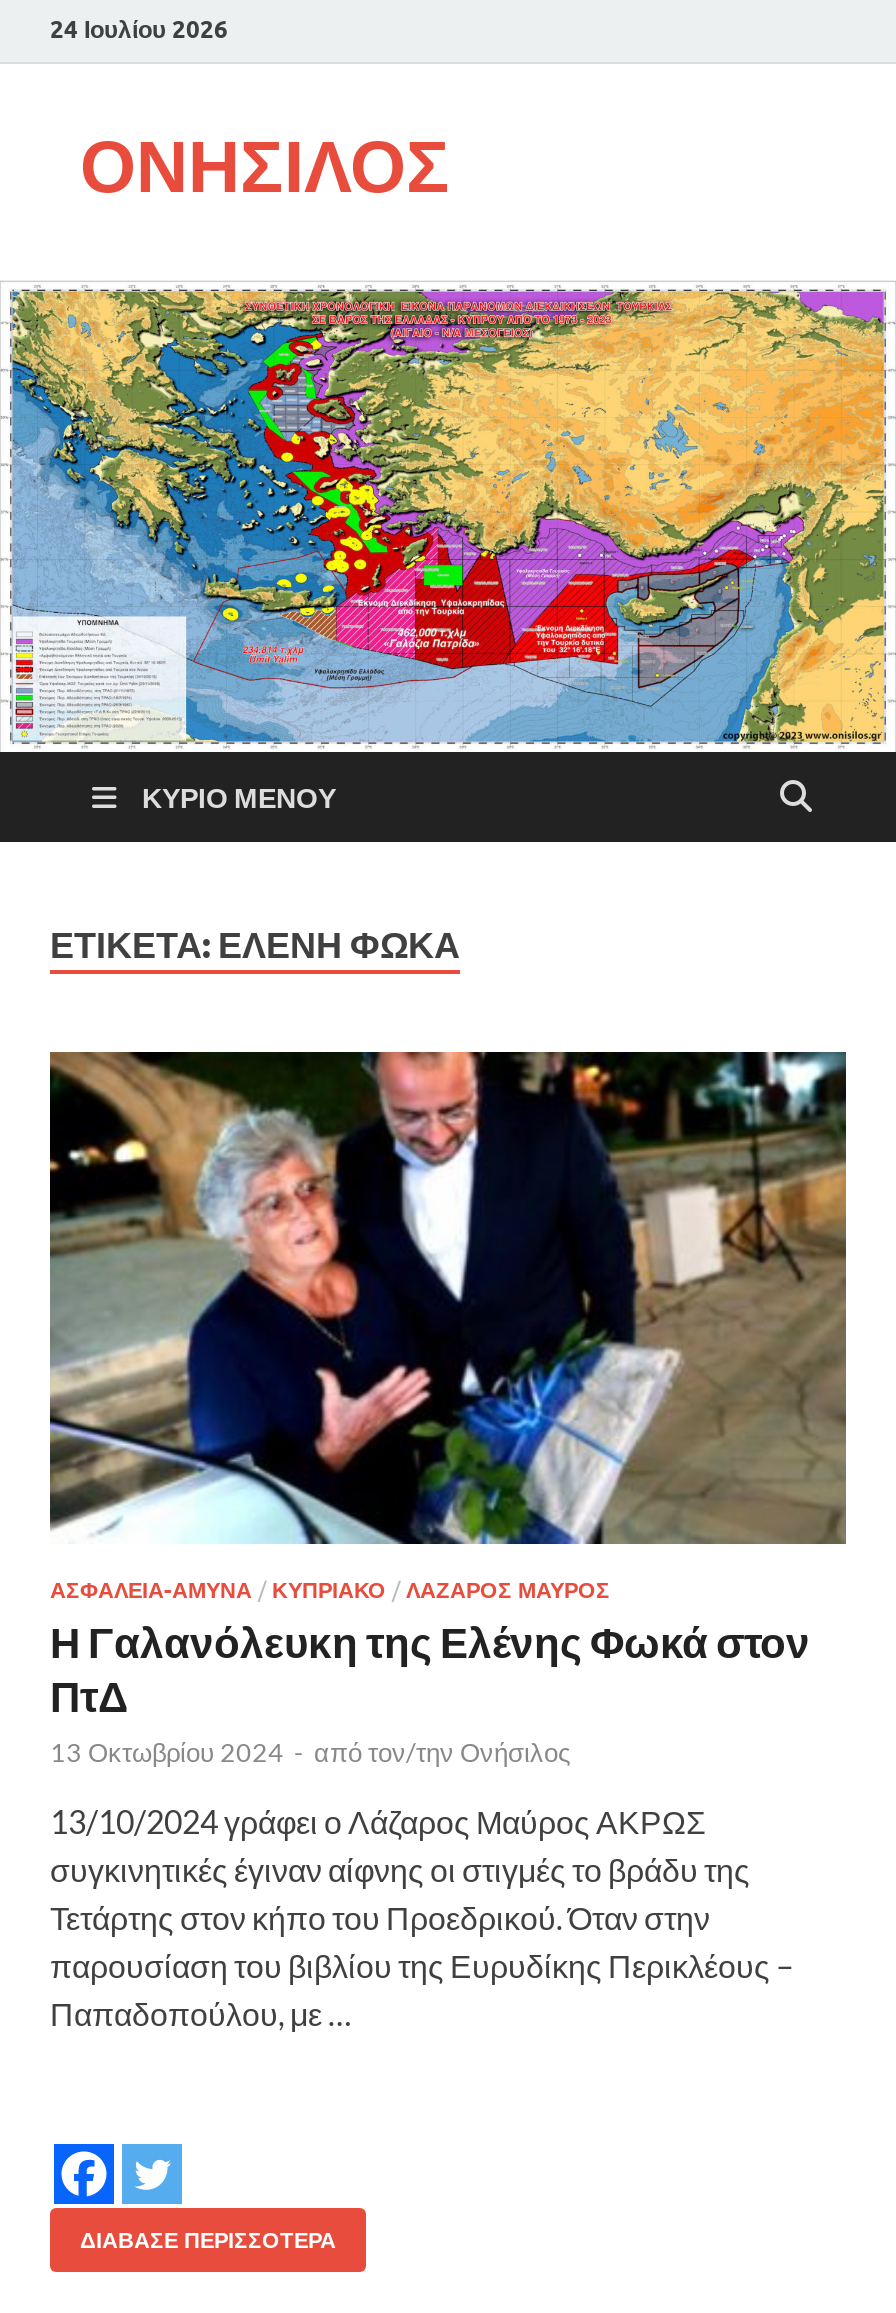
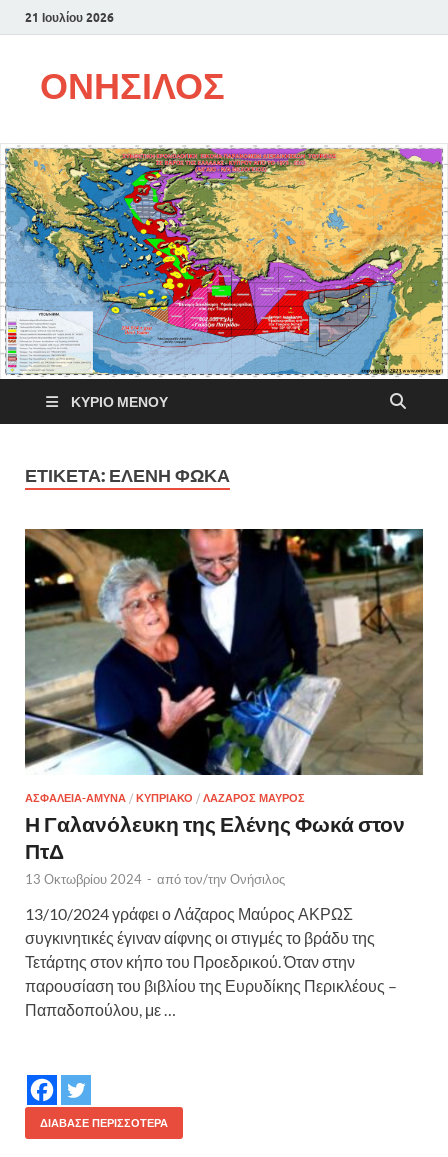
[50,13,228,43] 24 Ιουλίου 2026 -> [25,9,114,24] 21 Ιουλίου 2026

